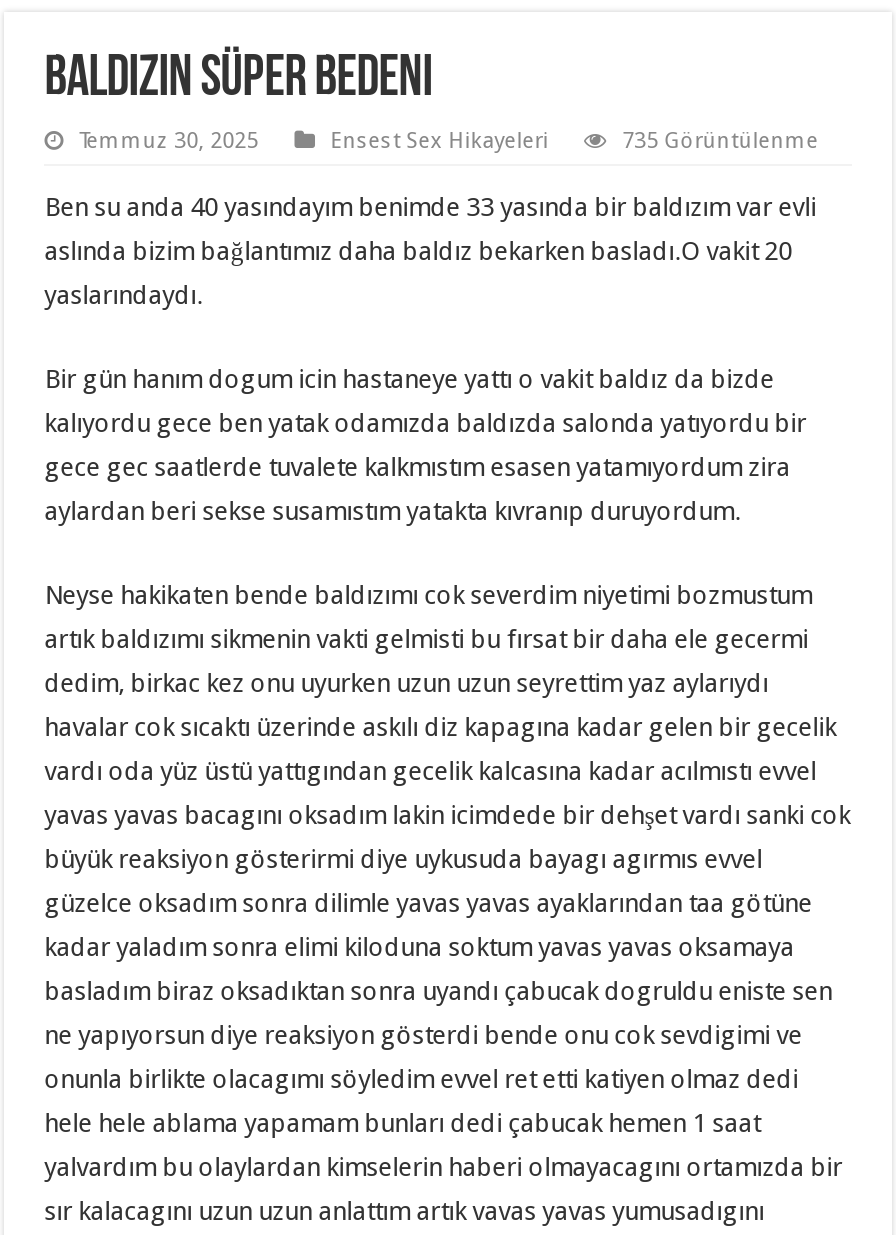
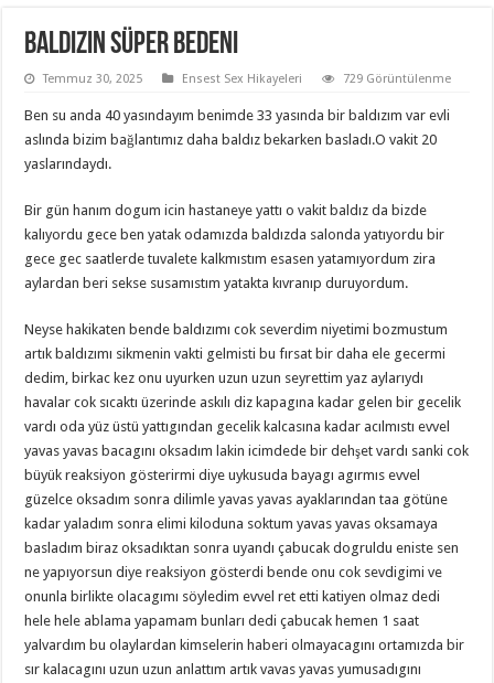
[622,128,818,154] 735 Görüntülenme -> [343,72,451,86] 729 Görüntülenme

